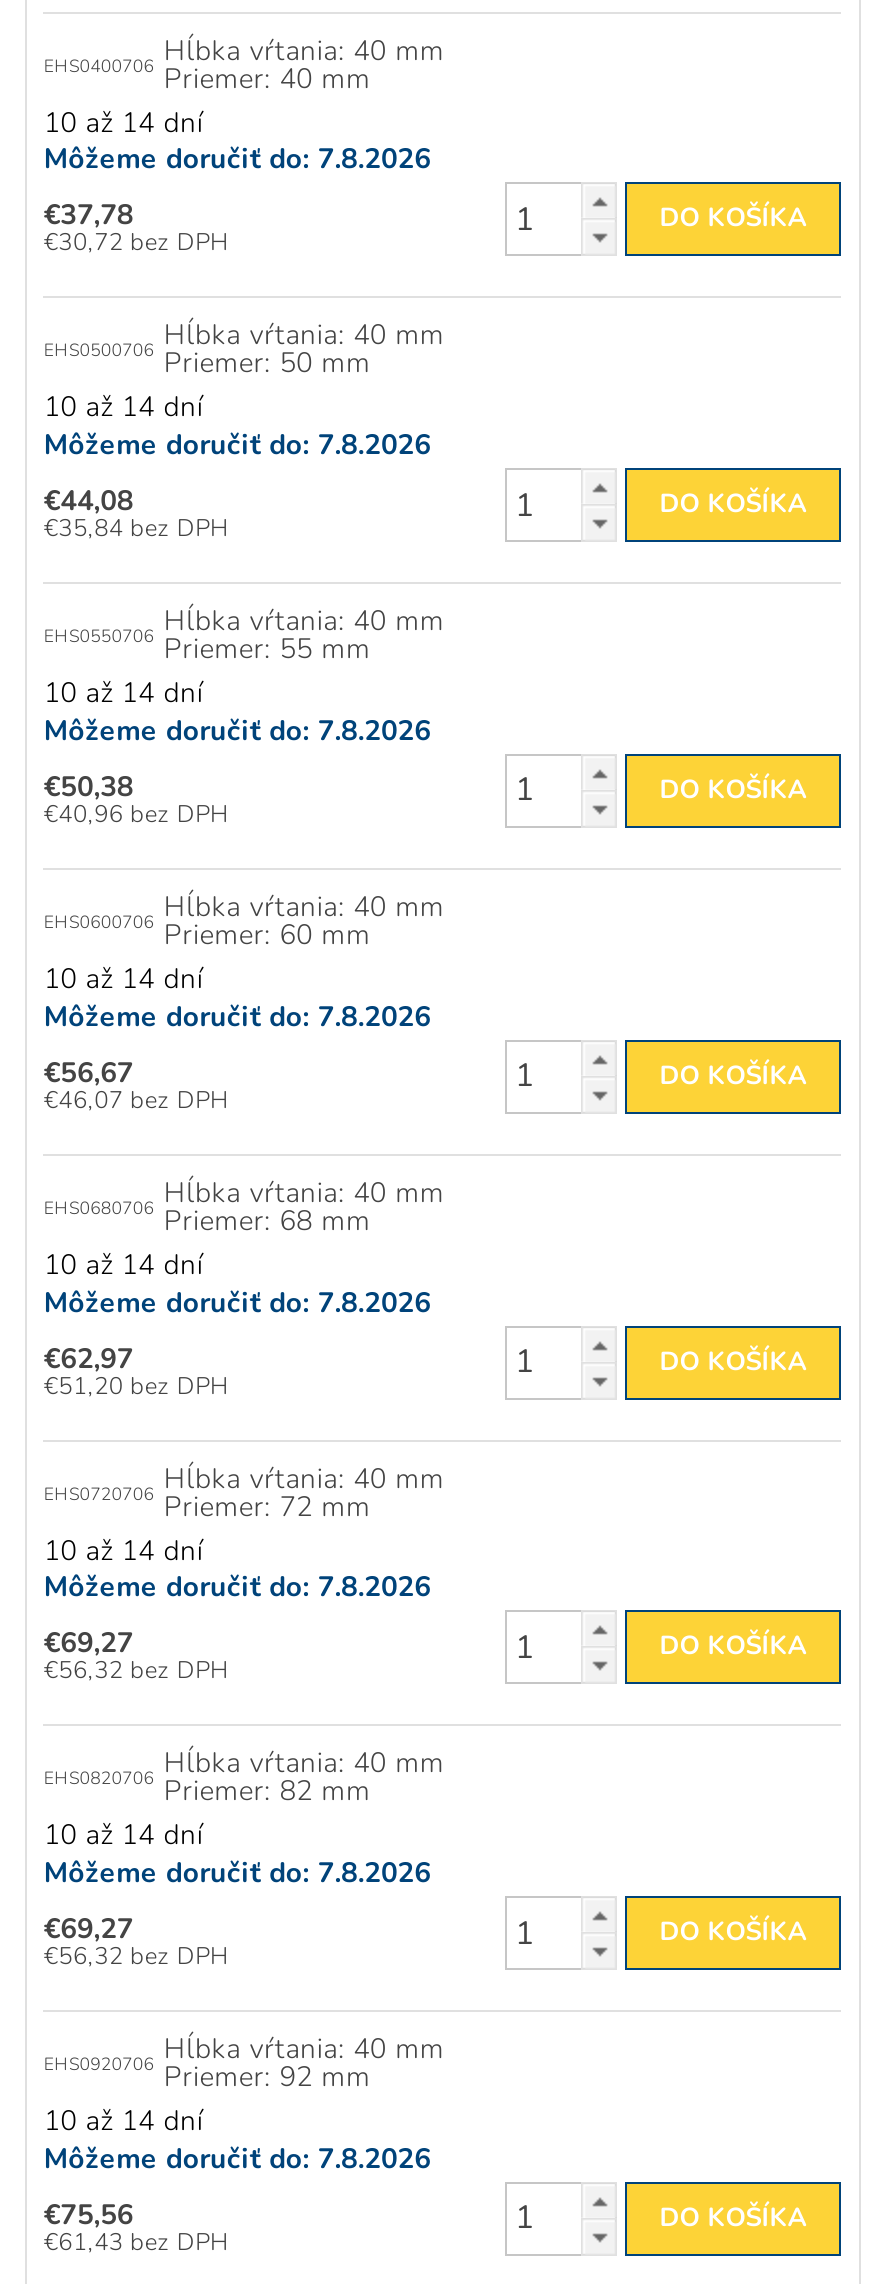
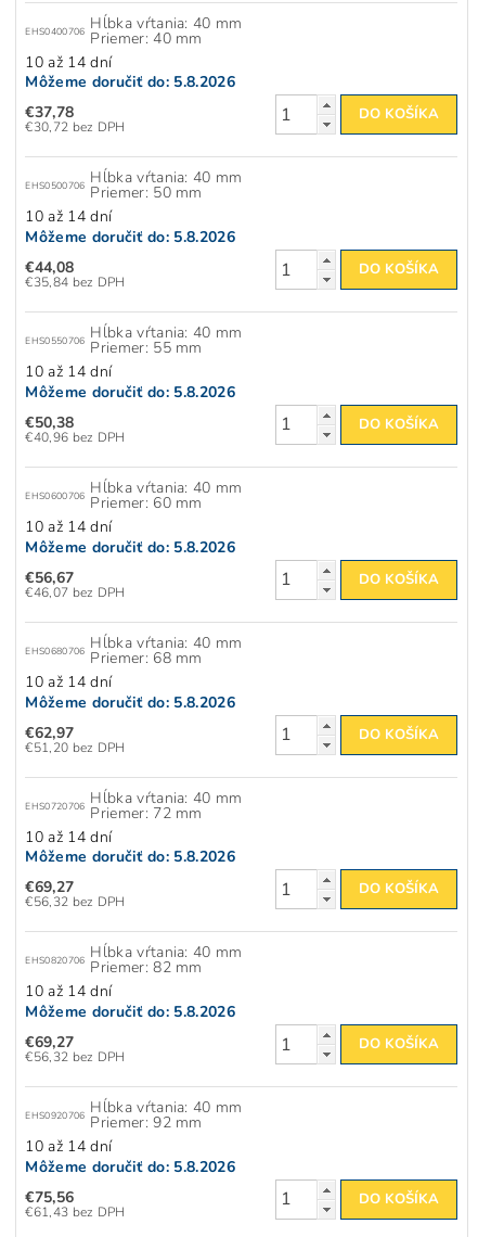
[44,141,431,179] Môžeme doručiť do: 7.8.2026 -> [25,72,235,93] Môžeme doručiť do: 5.8.2026
[44,426,431,464] Môžeme doručiť do: 7.8.2026 -> [25,227,235,248] Môžeme doručiť do: 5.8.2026
[44,712,431,750] Môžeme doručiť do: 7.8.2026 -> [25,382,235,402] Môžeme doručiť do: 5.8.2026
[44,997,431,1035] Môžeme doručiť do: 7.8.2026 -> [25,537,235,557] Môžeme doručiť do: 5.8.2026
[44,1283,431,1321] Môžeme doručiť do: 7.8.2026 -> [25,692,235,712] Môžeme doručiť do: 5.8.2026
[44,1569,431,1607] Môžeme doručiť do: 7.8.2026 -> [25,847,235,867] Môžeme doručiť do: 5.8.2026
[44,1854,431,1892] Môžeme doručiť do: 7.8.2026 -> [25,1002,235,1022] Môžeme doručiť do: 5.8.2026
[44,2140,431,2178] Môžeme doručiť do: 7.8.2026 -> [25,1157,235,1177] Môžeme doručiť do: 5.8.2026

